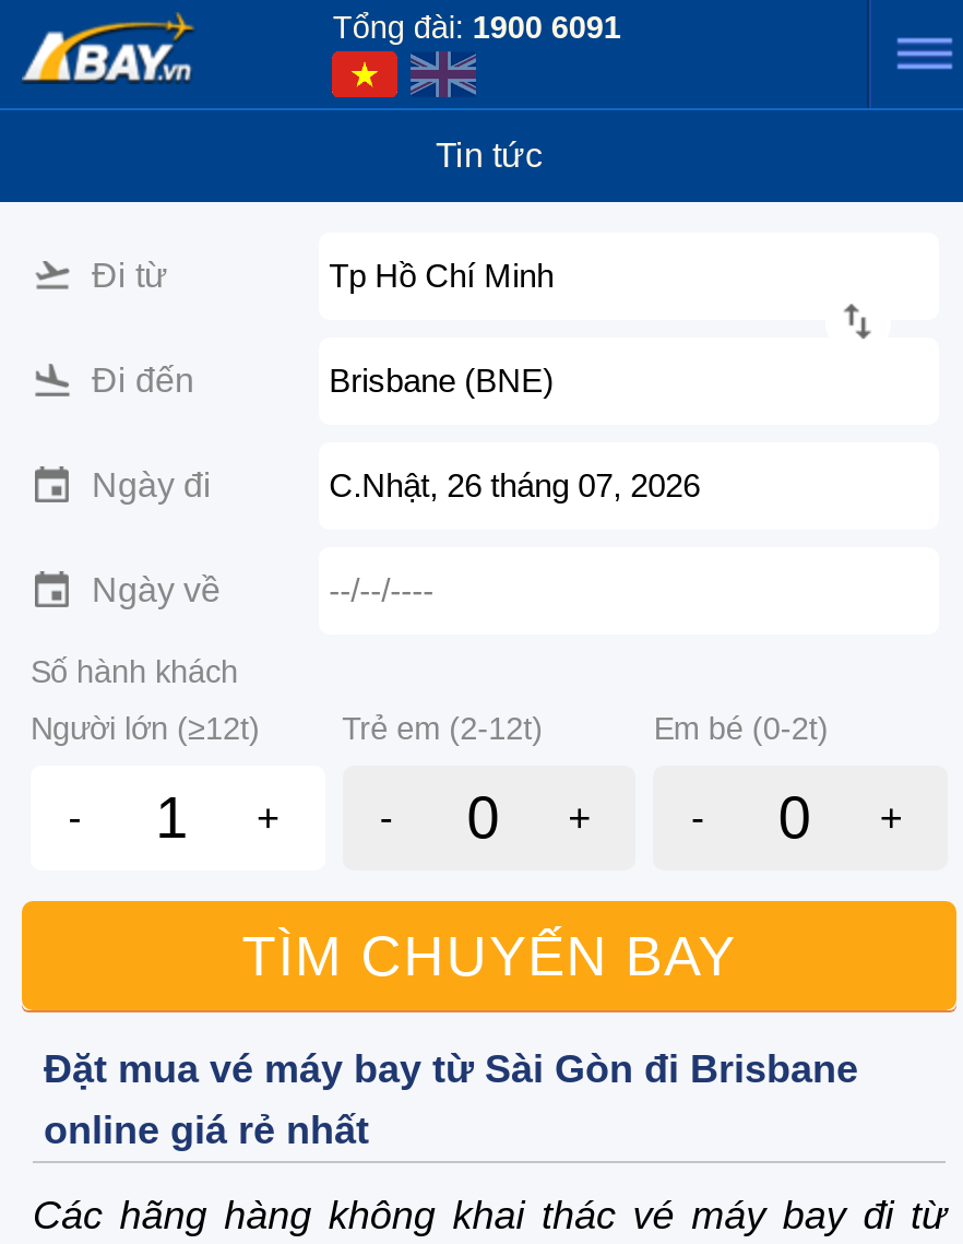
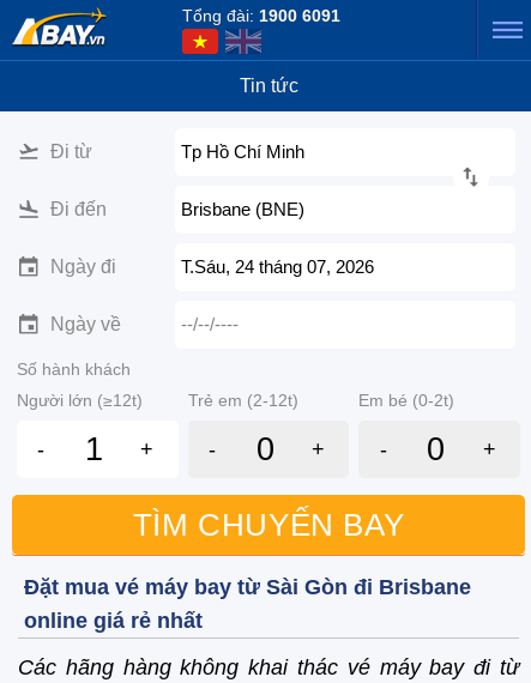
[329,466,700,503] C.Nhật, 26 tháng 07, 2026 -> [181,256,373,277] T.Sáu, 24 tháng 07, 2026

